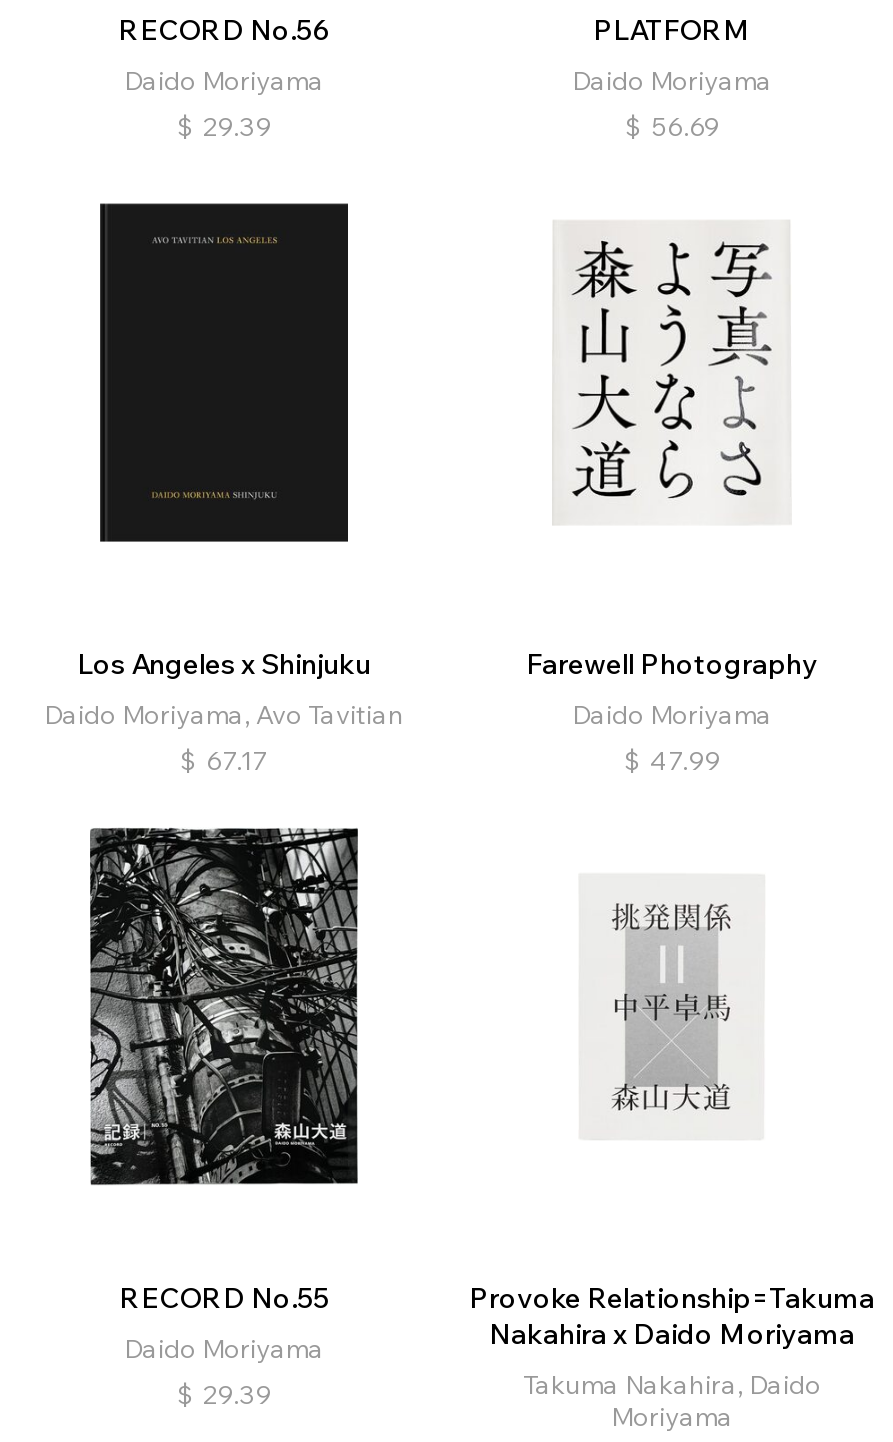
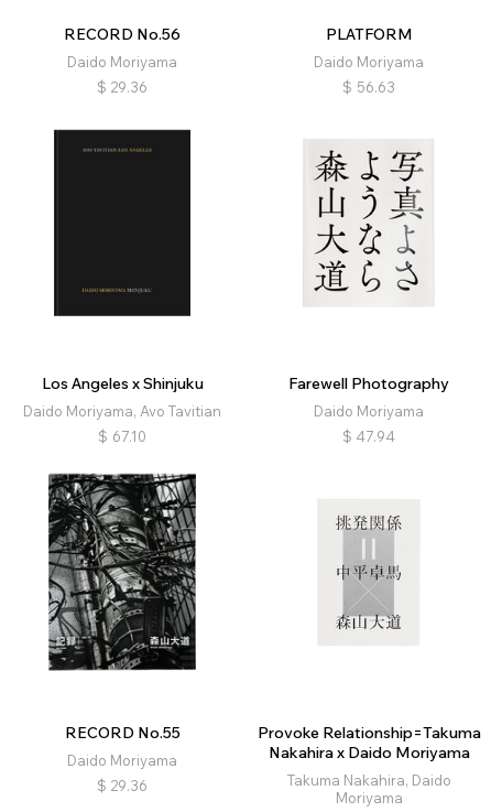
[177,110,271,142] $ 29.39 -> [96,78,148,96] $ 29.36
[625,110,719,142] $ 56.69 -> [342,78,395,96] $ 56.63
[180,744,268,776] $ 67.17 -> [98,428,146,445] $ 67.10
[624,744,720,776] $ 47.99 -> [342,428,396,445] $ 47.94
[177,1378,271,1410] $ 29.39 -> [96,777,148,794] $ 29.36

